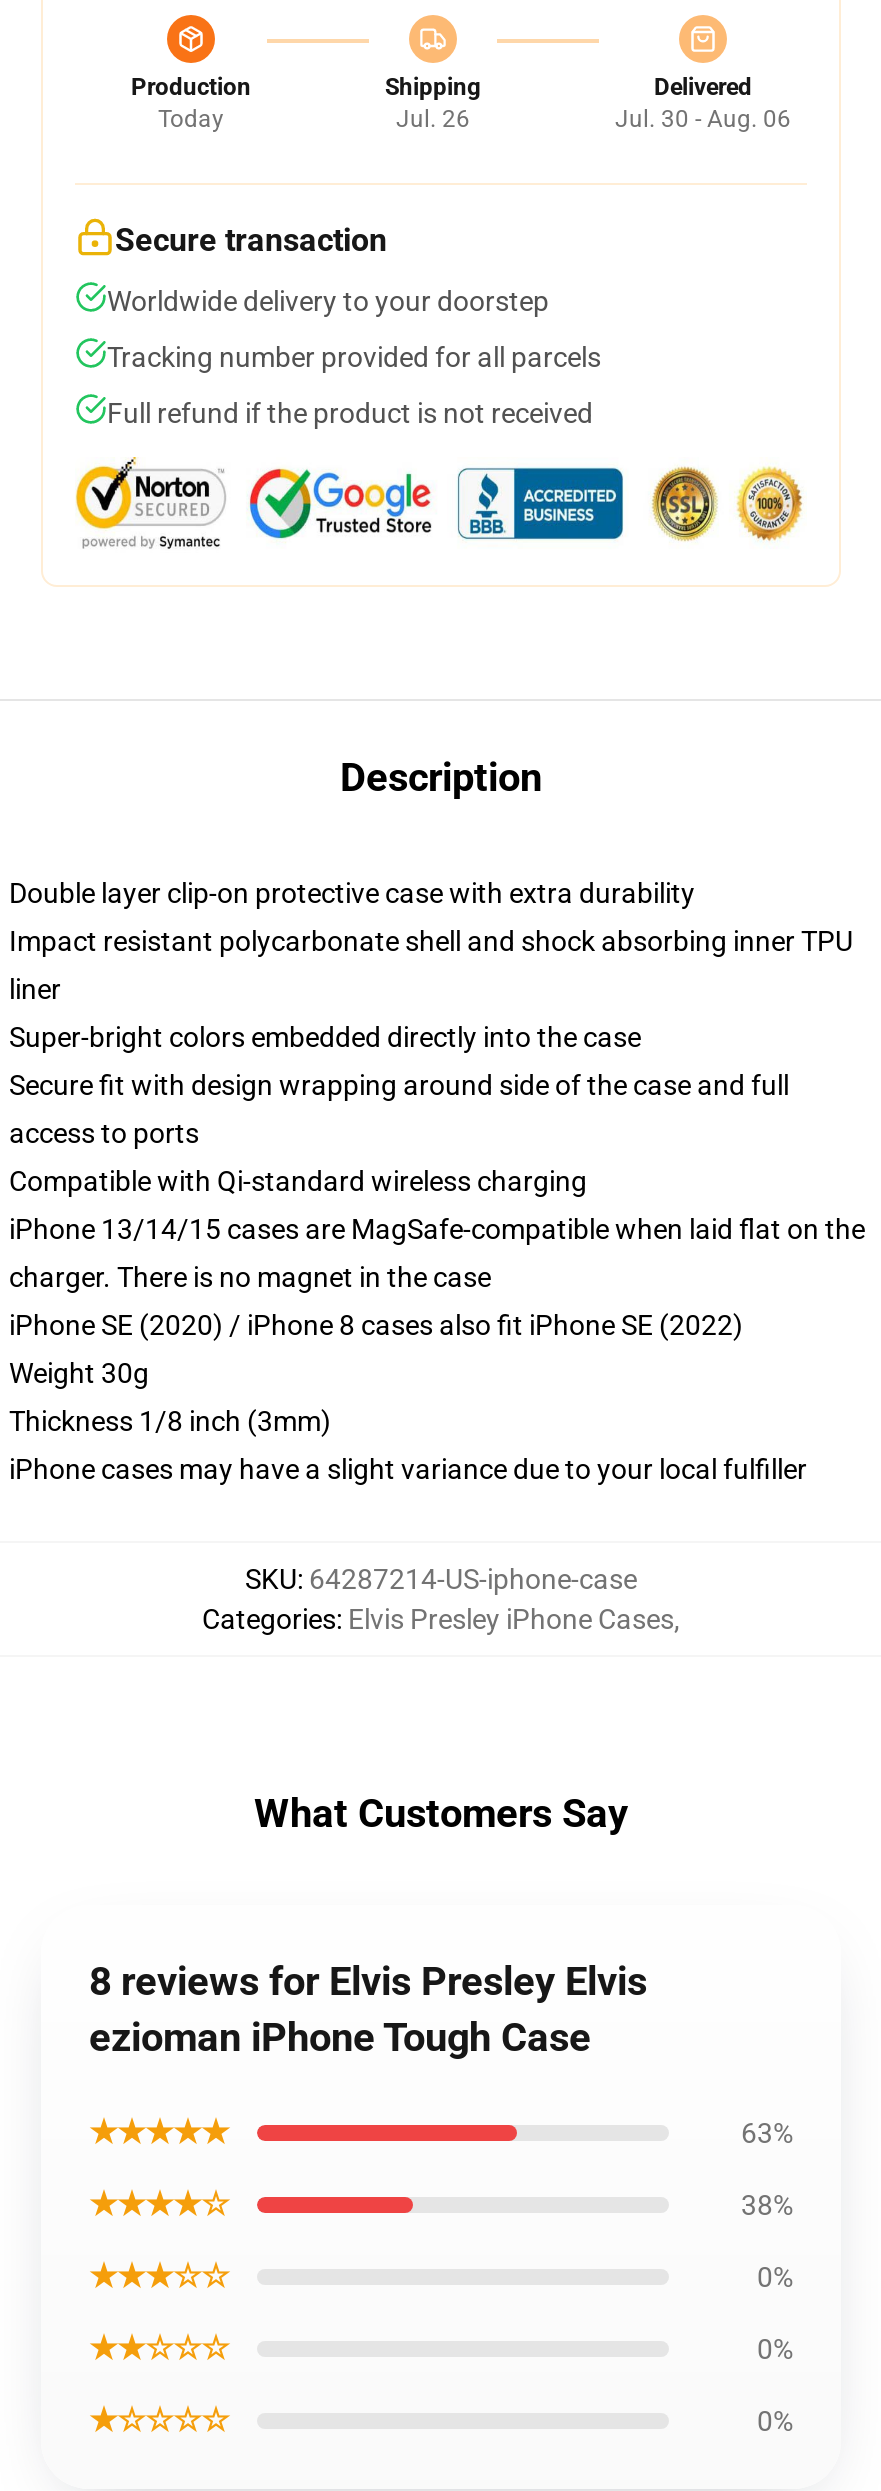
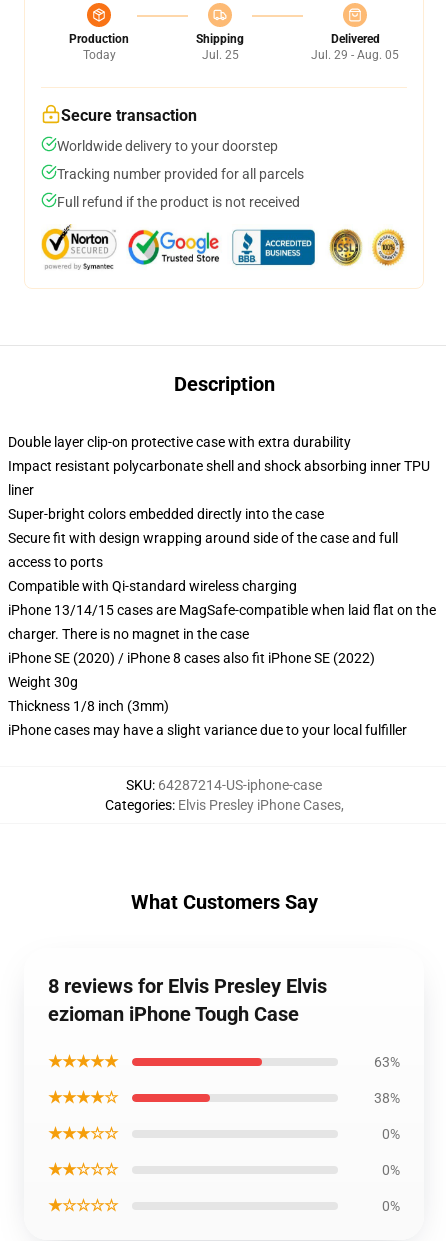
[396,105,470,133] Jul. 26 -> [201,48,238,62] Jul. 25
[615,105,791,133] Jul. 30 - Aug. 06 -> [311,48,399,62] Jul. 29 - Aug. 05

